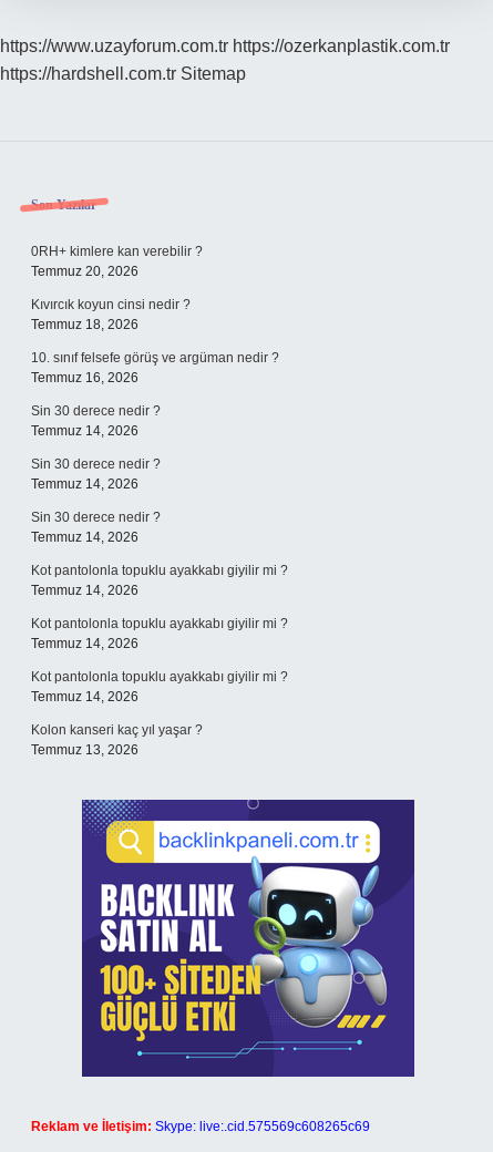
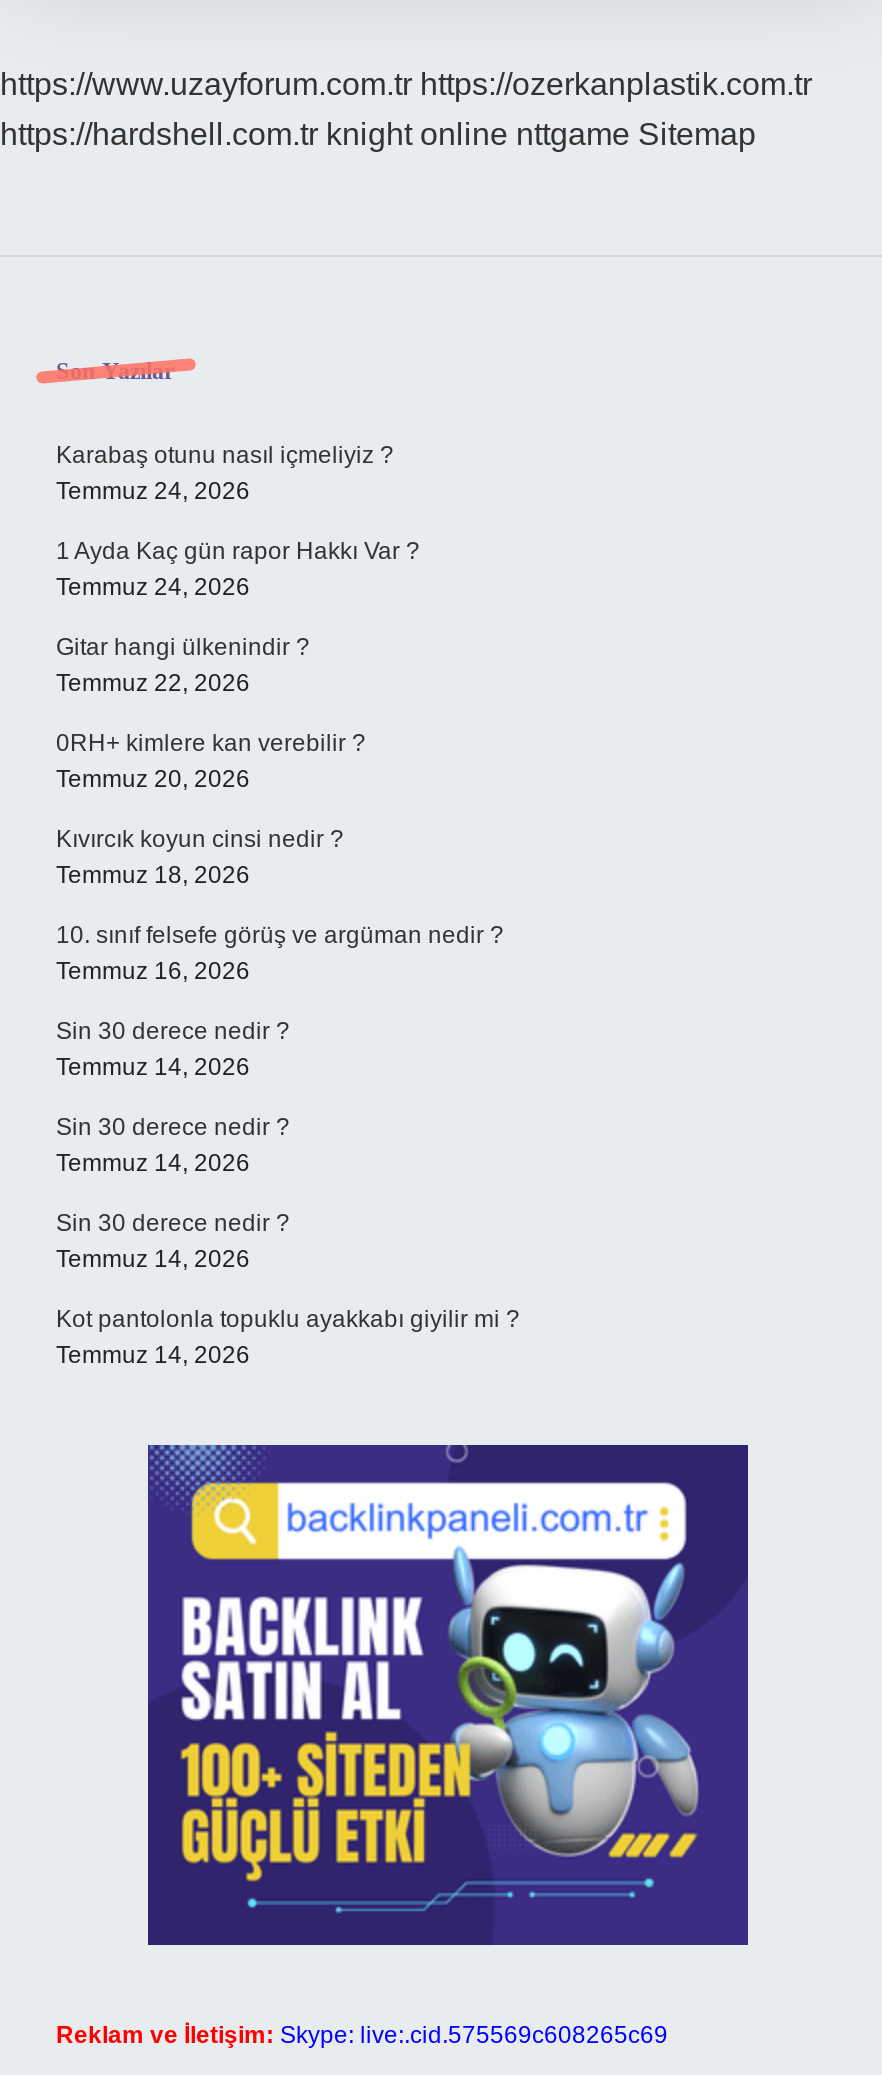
[0,64,246,83] https://hardshell.com.tr Sitemap -> [0,117,756,151] https://hardshell.com.tr knight online nttgame Sitemap
none -> [56,441,420,697] Karabaş otunu nasıl içmeliyiz ? | Temmuz 24, 2026 | 1 Ayda Kaç gün rapor Hakkı Var ? | Temmuz 24, 2026 | Gitar hangi ülkenindir ? | Temmuz 22, 2026
moved [31,244,288,598] -> [56,729,520,1369]: 0RH+ kimlere kan verebilir ? | Temmuz 20, 2026 | Kıvırcık koyun cinsi nedir ? | ... | Kot pantolonla topuklu ayakkabı giyilir mi ? | Temmuz 14, 2026
[31,616,288,758] Kot pantolonla topuklu ayakkabı giyilir mi ? | Temmuz 14, 2026 | Kot pantolonla topuklu ayakkabı giyilir mi ? | Temmuz 14, 2026 | Kolon kanseri kaç yıl yaşar ? | Temmuz 13, 2026 -> none

